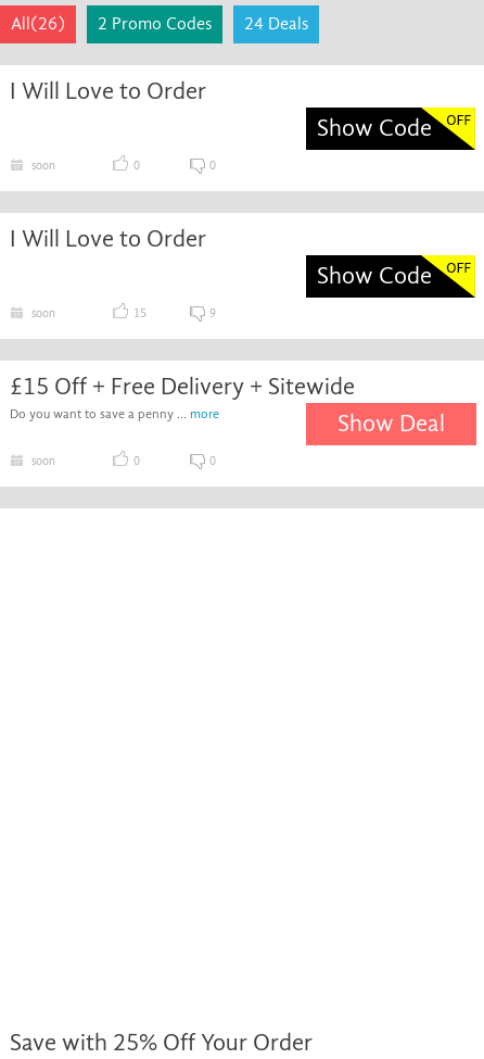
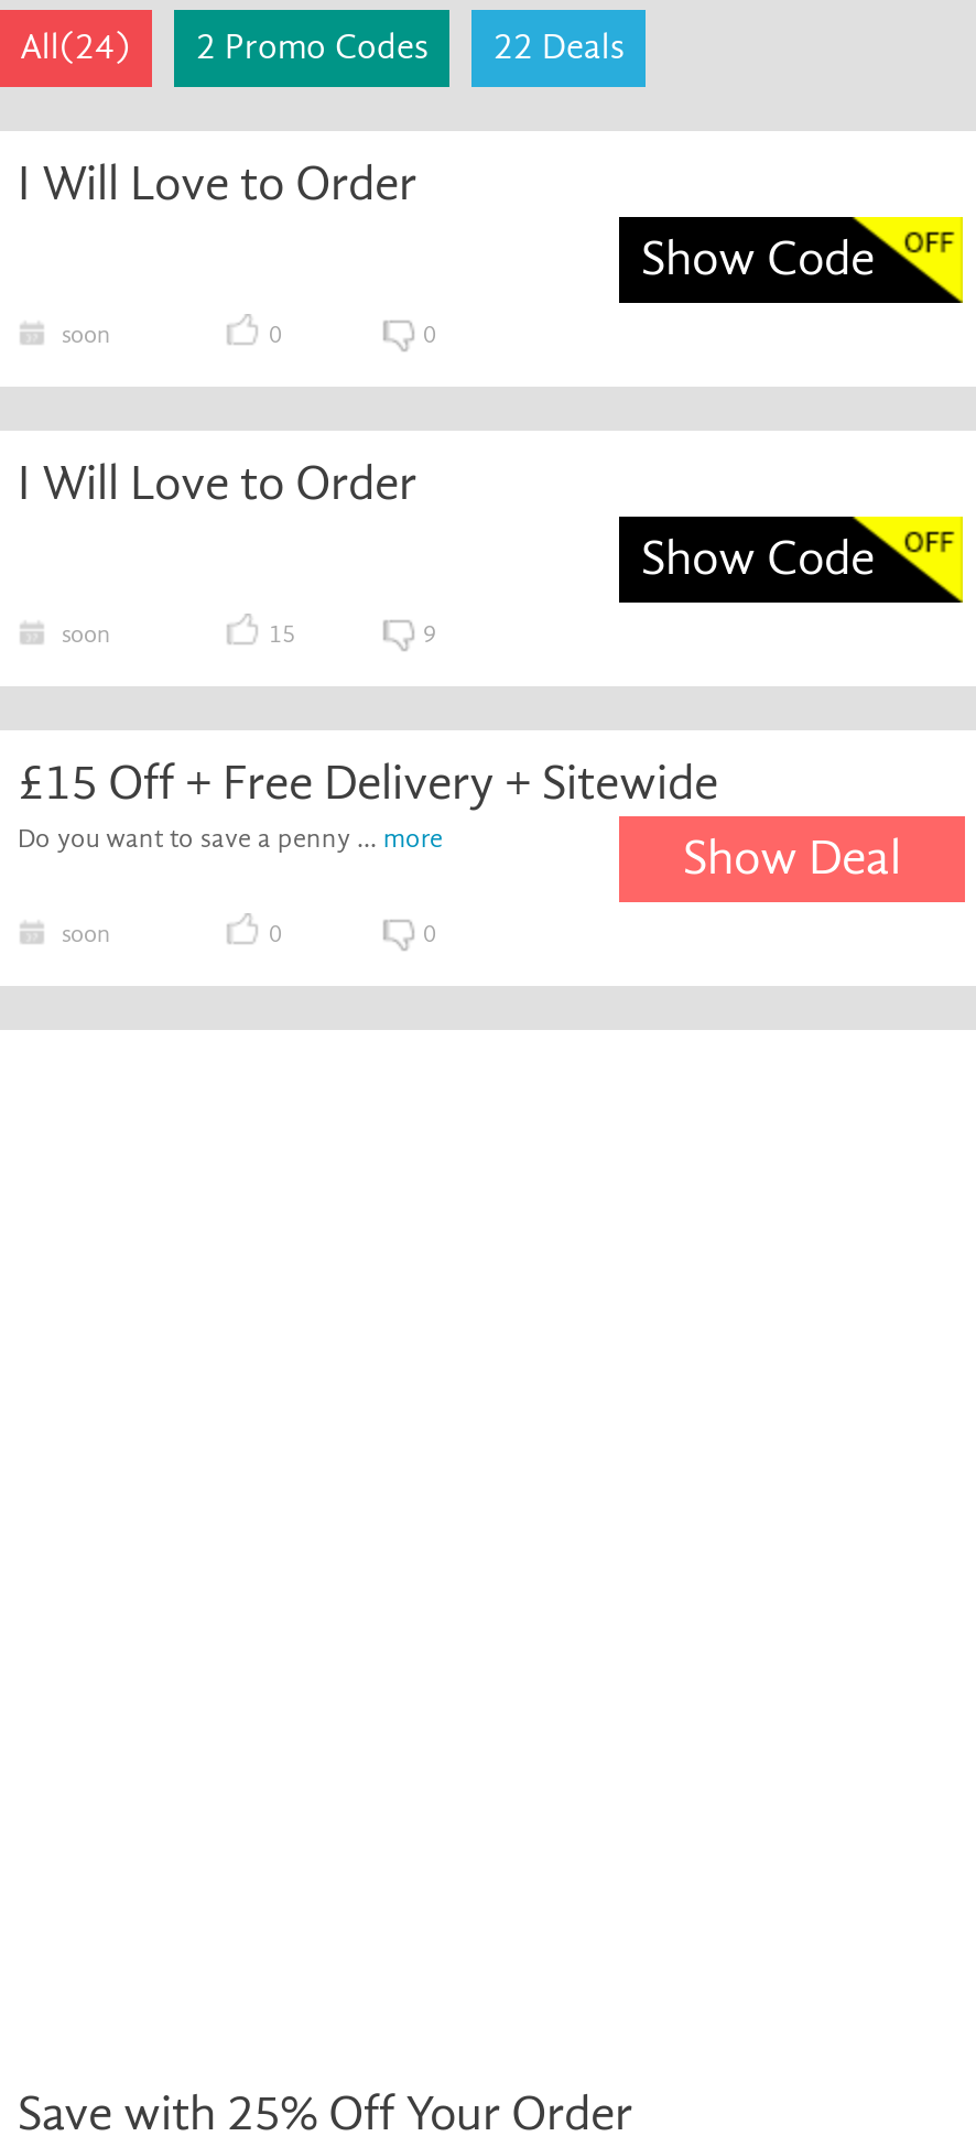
[11,14,65,34] All(26) -> [20,28,130,67] All(24)
[244,14,308,34] 24 Deals -> [494,28,623,67] 22 Deals

